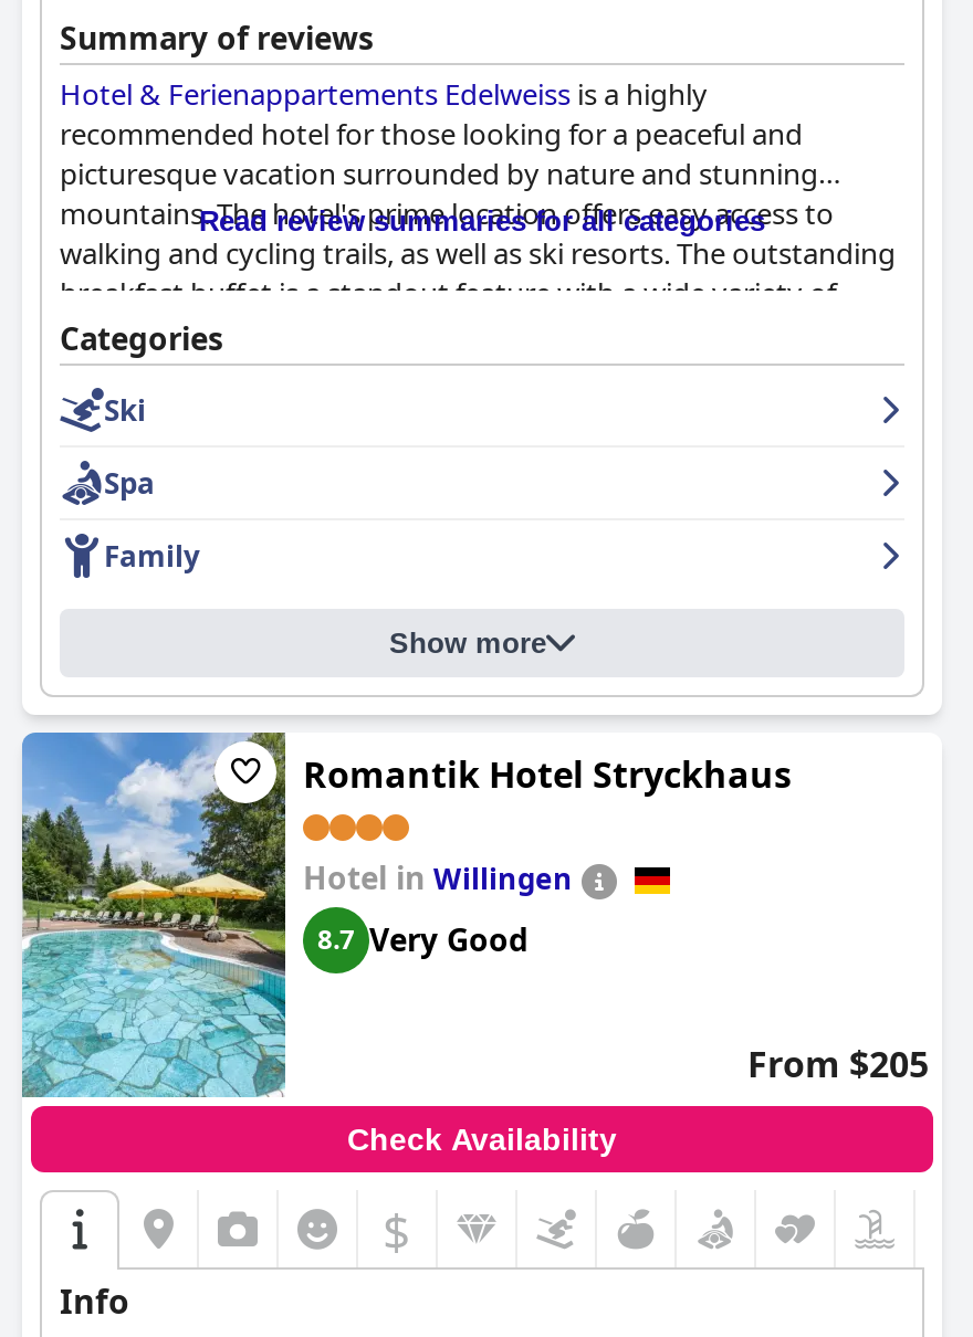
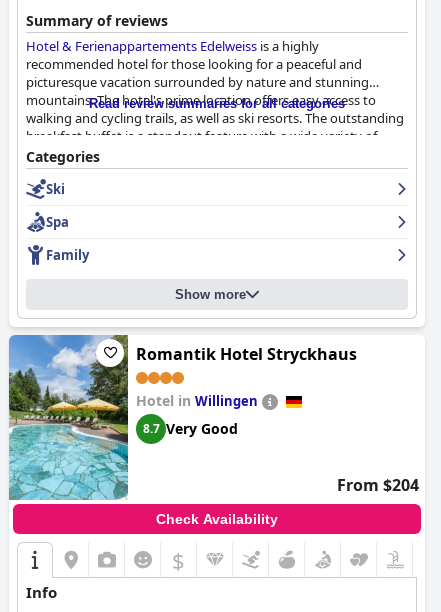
[747,1039,929,1087] From $205 -> [337,473,419,495] From $204

